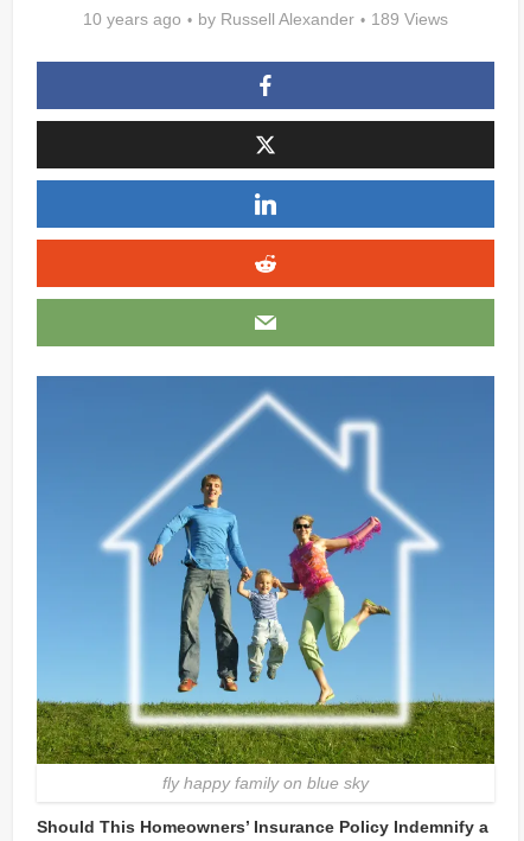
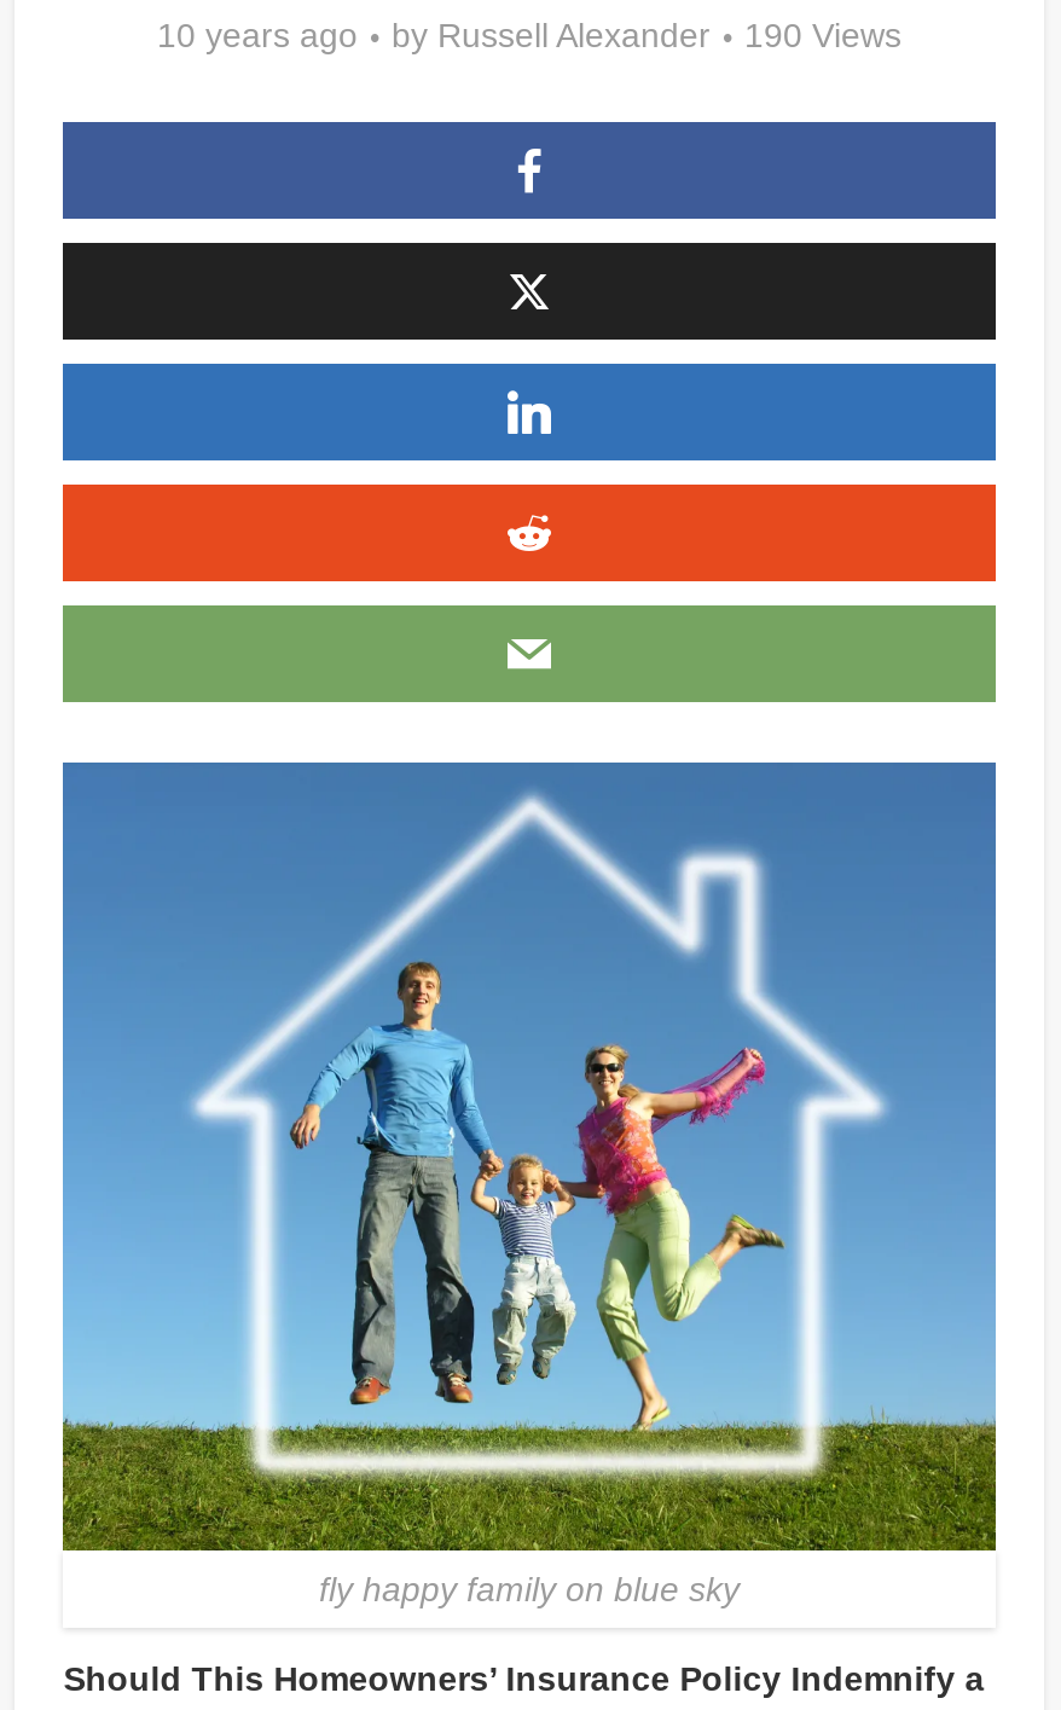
[83,9,448,28] 10 years ago by Russell Alexander 189 Views -> [157,16,901,54] 10 years ago by Russell Alexander 190 Views

